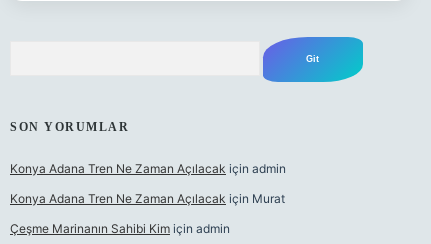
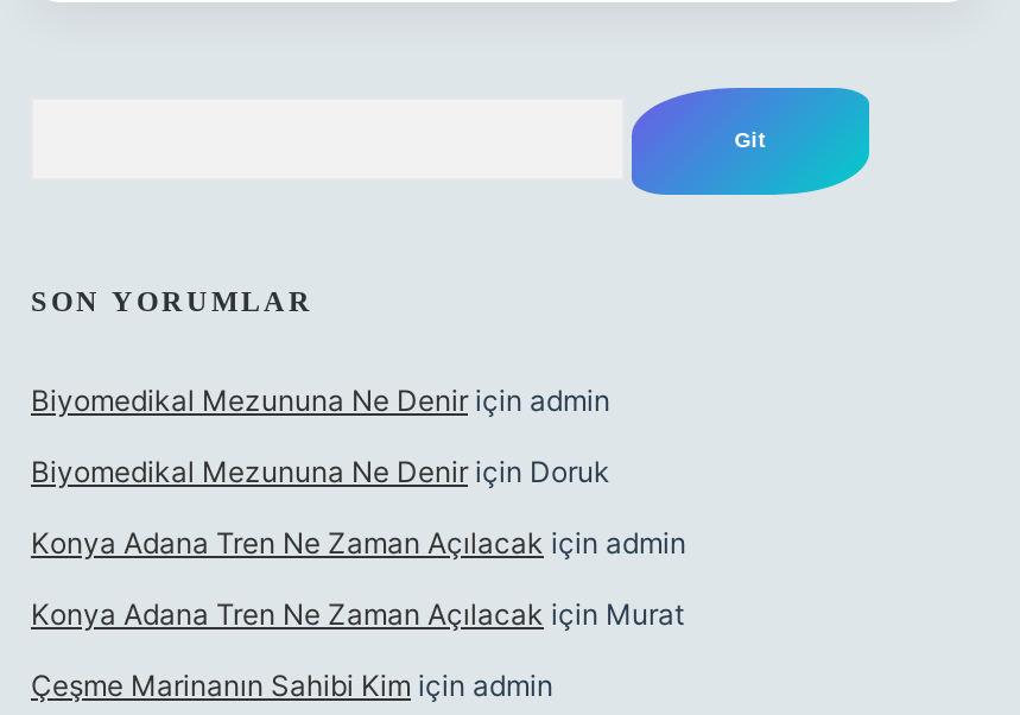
none -> [31,382,610,489] Biyomedikal Mezununa Ne Denir için admin | Biyomedikal Mezununa Ne Denir için Doruk

